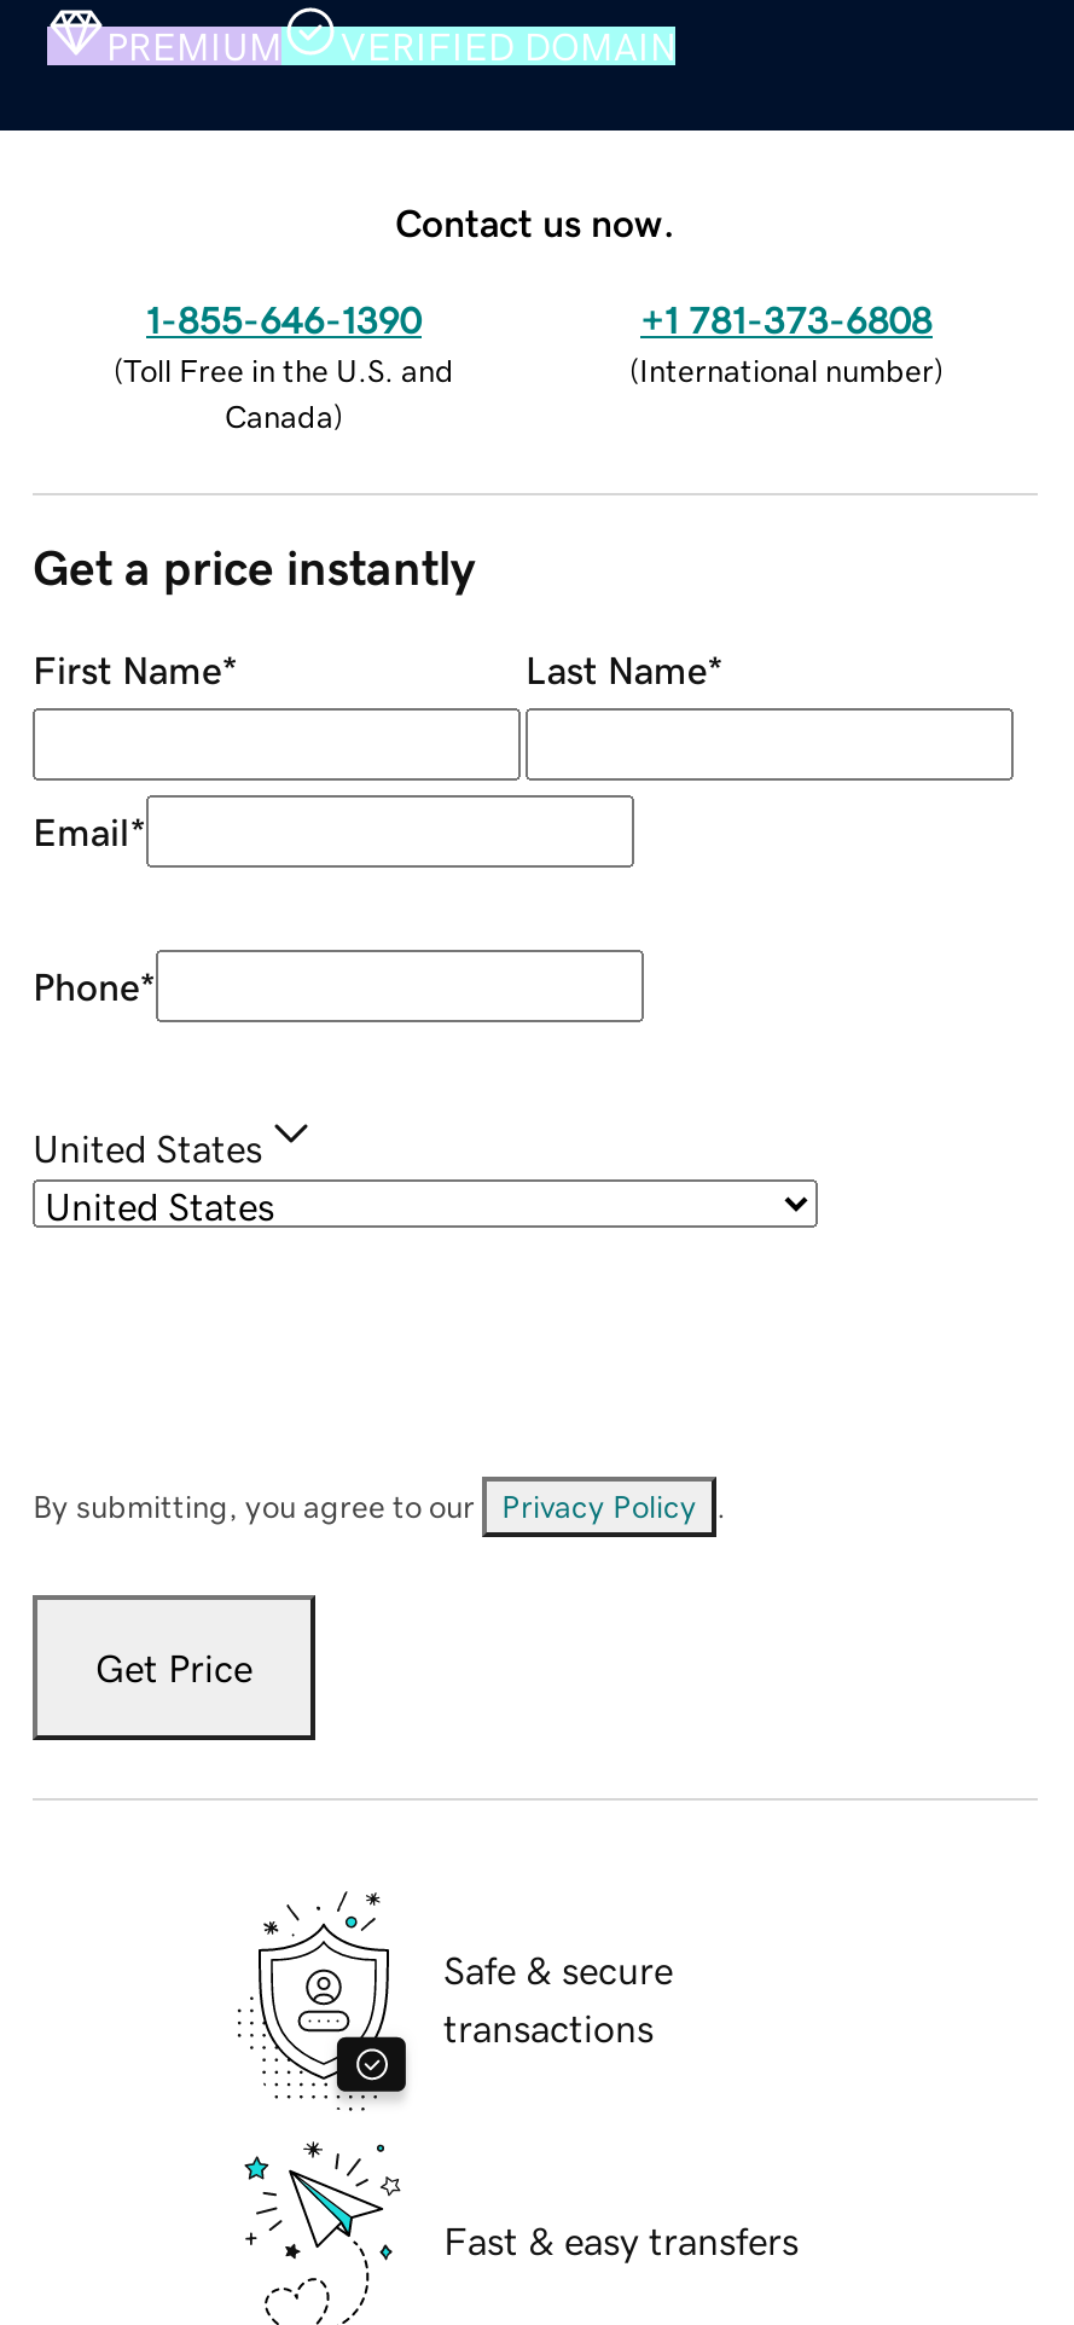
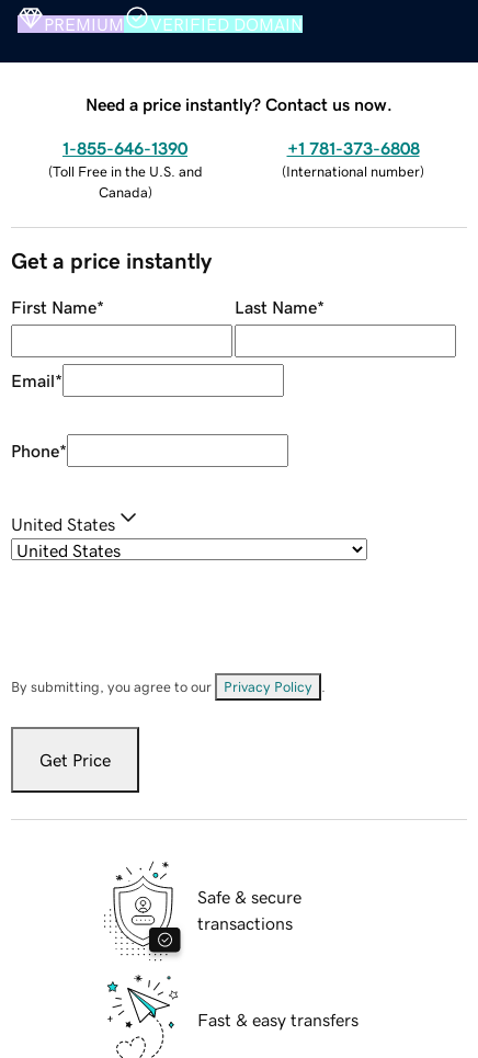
[395,202,675,241] Contact us now. -> [86,95,392,112] Need a price instantly? Contact us now.

